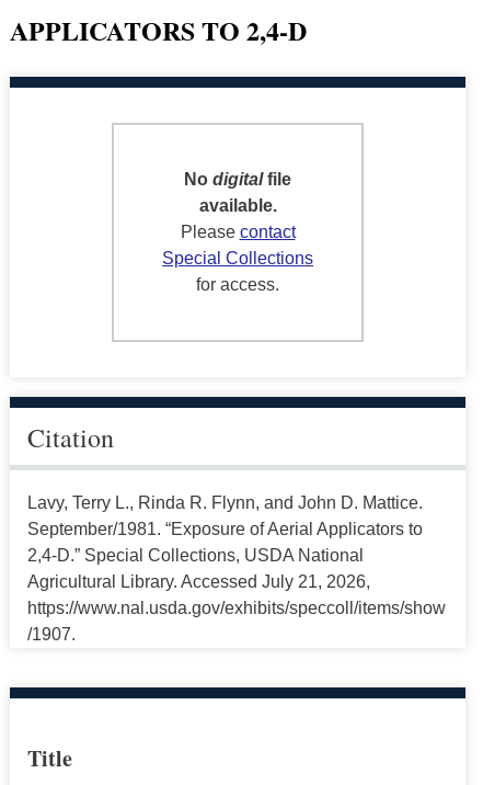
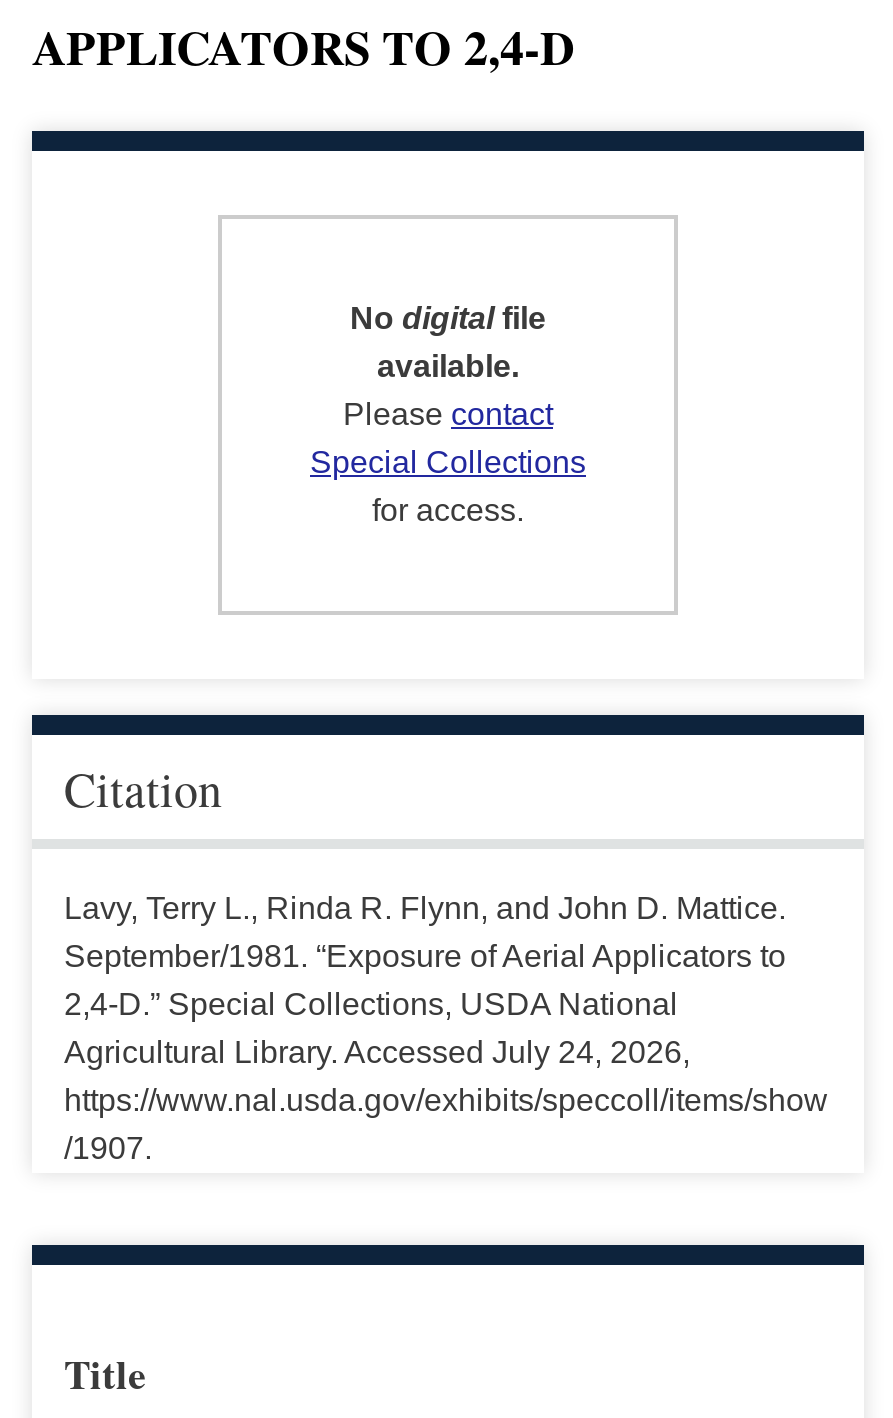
[27,572,370,590] Agricultural Library. Accessed July 21, 2026, -> [64,1034,690,1068] Agricultural Library. Accessed July 24, 2026,

